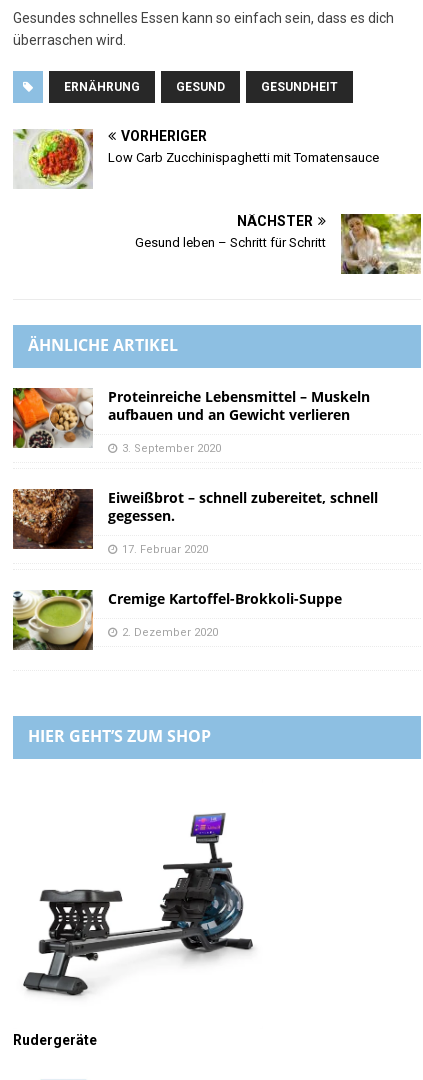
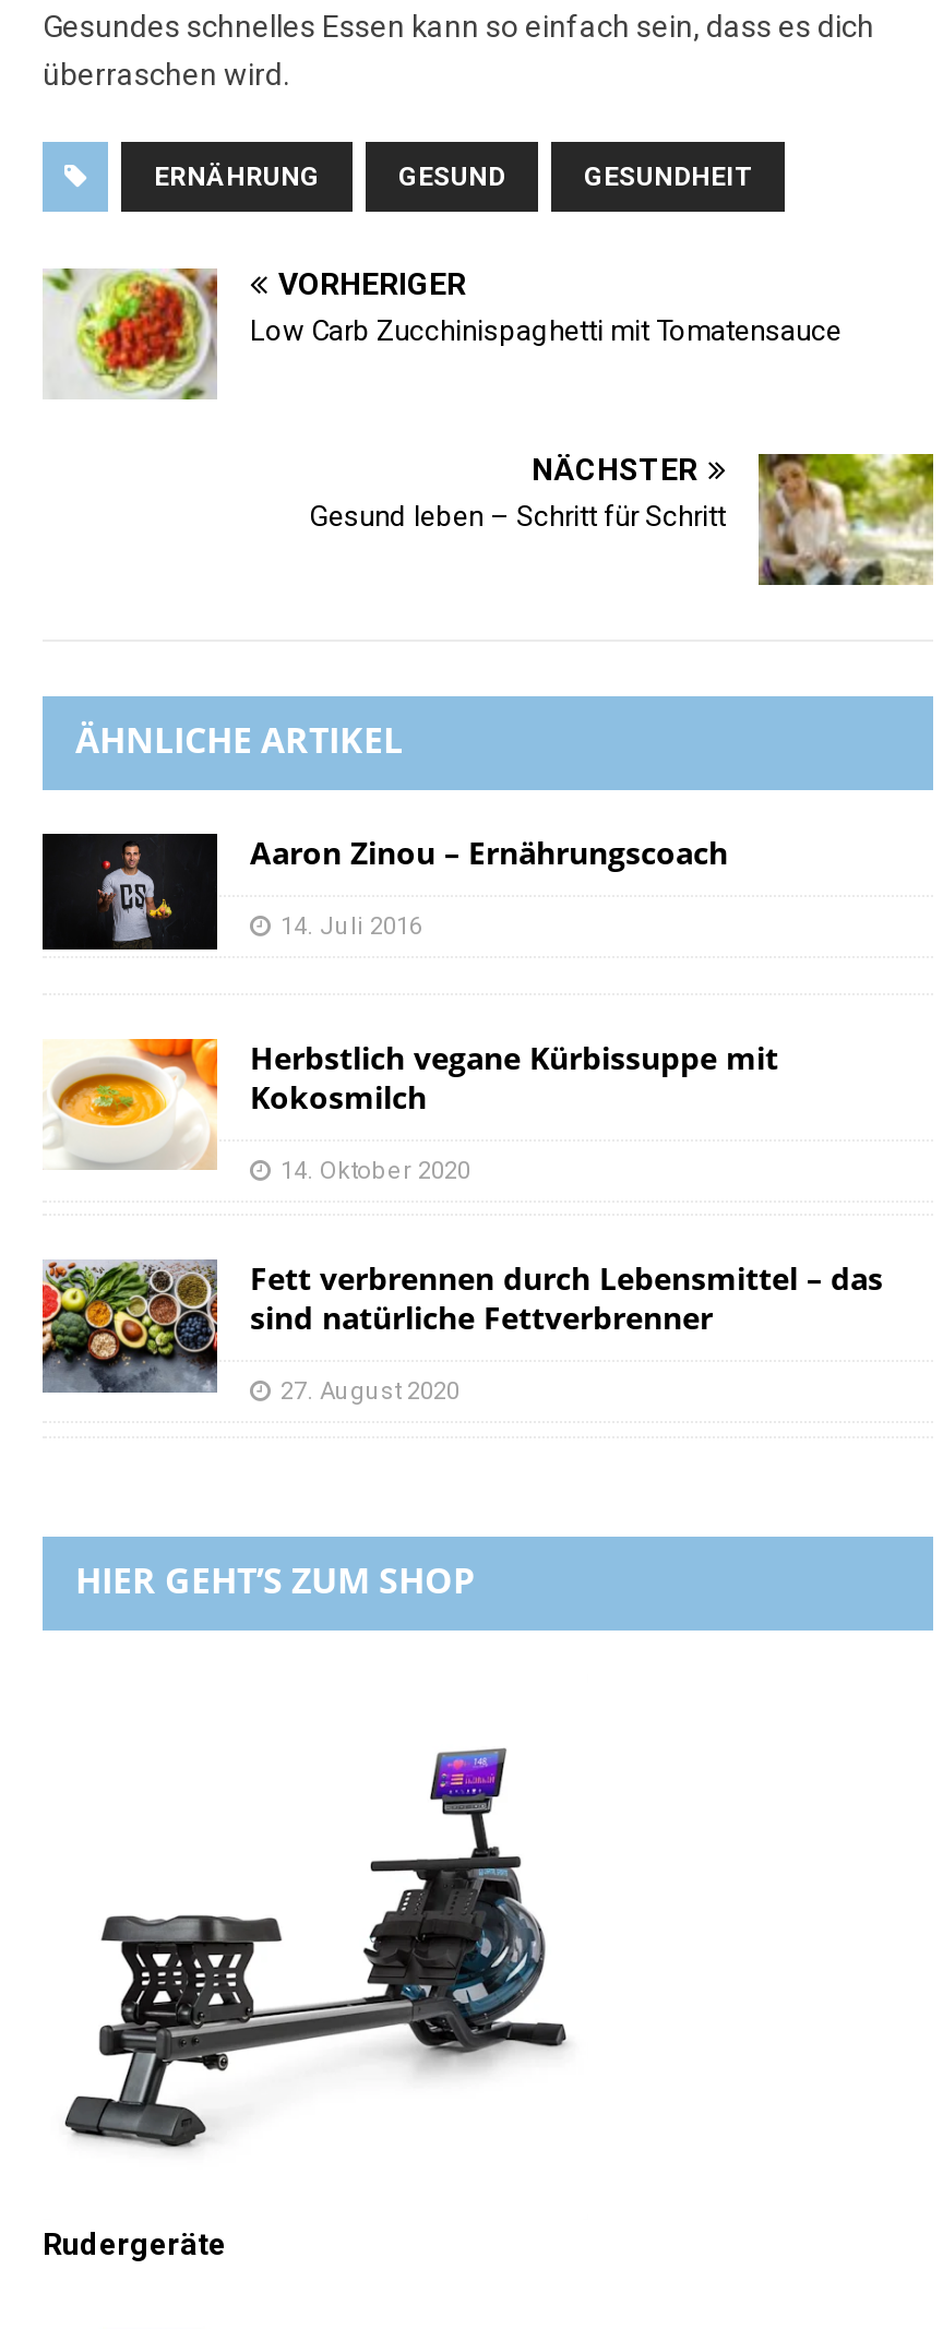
[12,387,370,449] [image] | Proteinreiche Lebensmittel – Muskeln | aufbauen und an Gewicht verlieren -> [40,832,728,952] [image] | Aaron Zinou – Ernährungscoach
[122,442,221,455] 3. September 2020 -> [280,912,422,941] 14. Juli 2016
[12,488,378,550] [image] | Eiweißbrot – schnell zubereitet, schnell | gegessen. -> [43,1037,778,1170] [image] | Herbstlich vegane Kürbissuppe mit | Kokosmilch
[122,543,208,556] 17. Februar 2020 -> [280,1158,470,1186] 14. Oktober 2020
[12,589,342,651] [image] | Cremige Kartoffel-Brokkoli-Suppe -> [40,1258,883,1395] [image] | Fett verbrennen durch Lebensmittel – das | sind natürliche Fettverbrenner
[122,626,218,639] 2. Dezember 2020 -> [280,1378,459,1407] 27. August 2020

